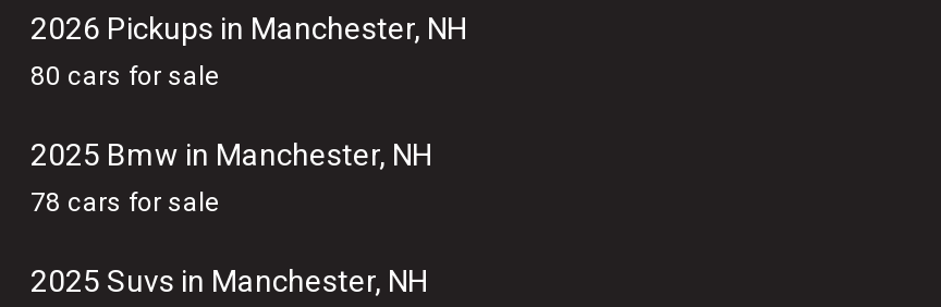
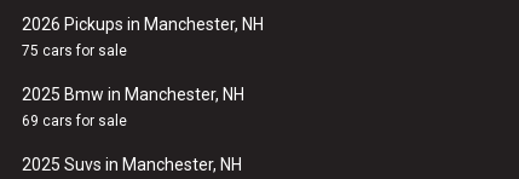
[30,61,220,91] 80 cars for sale -> [22,42,127,59] 75 cars for sale
[30,187,220,218] 78 cars for sale -> [22,112,127,129] 69 cars for sale

